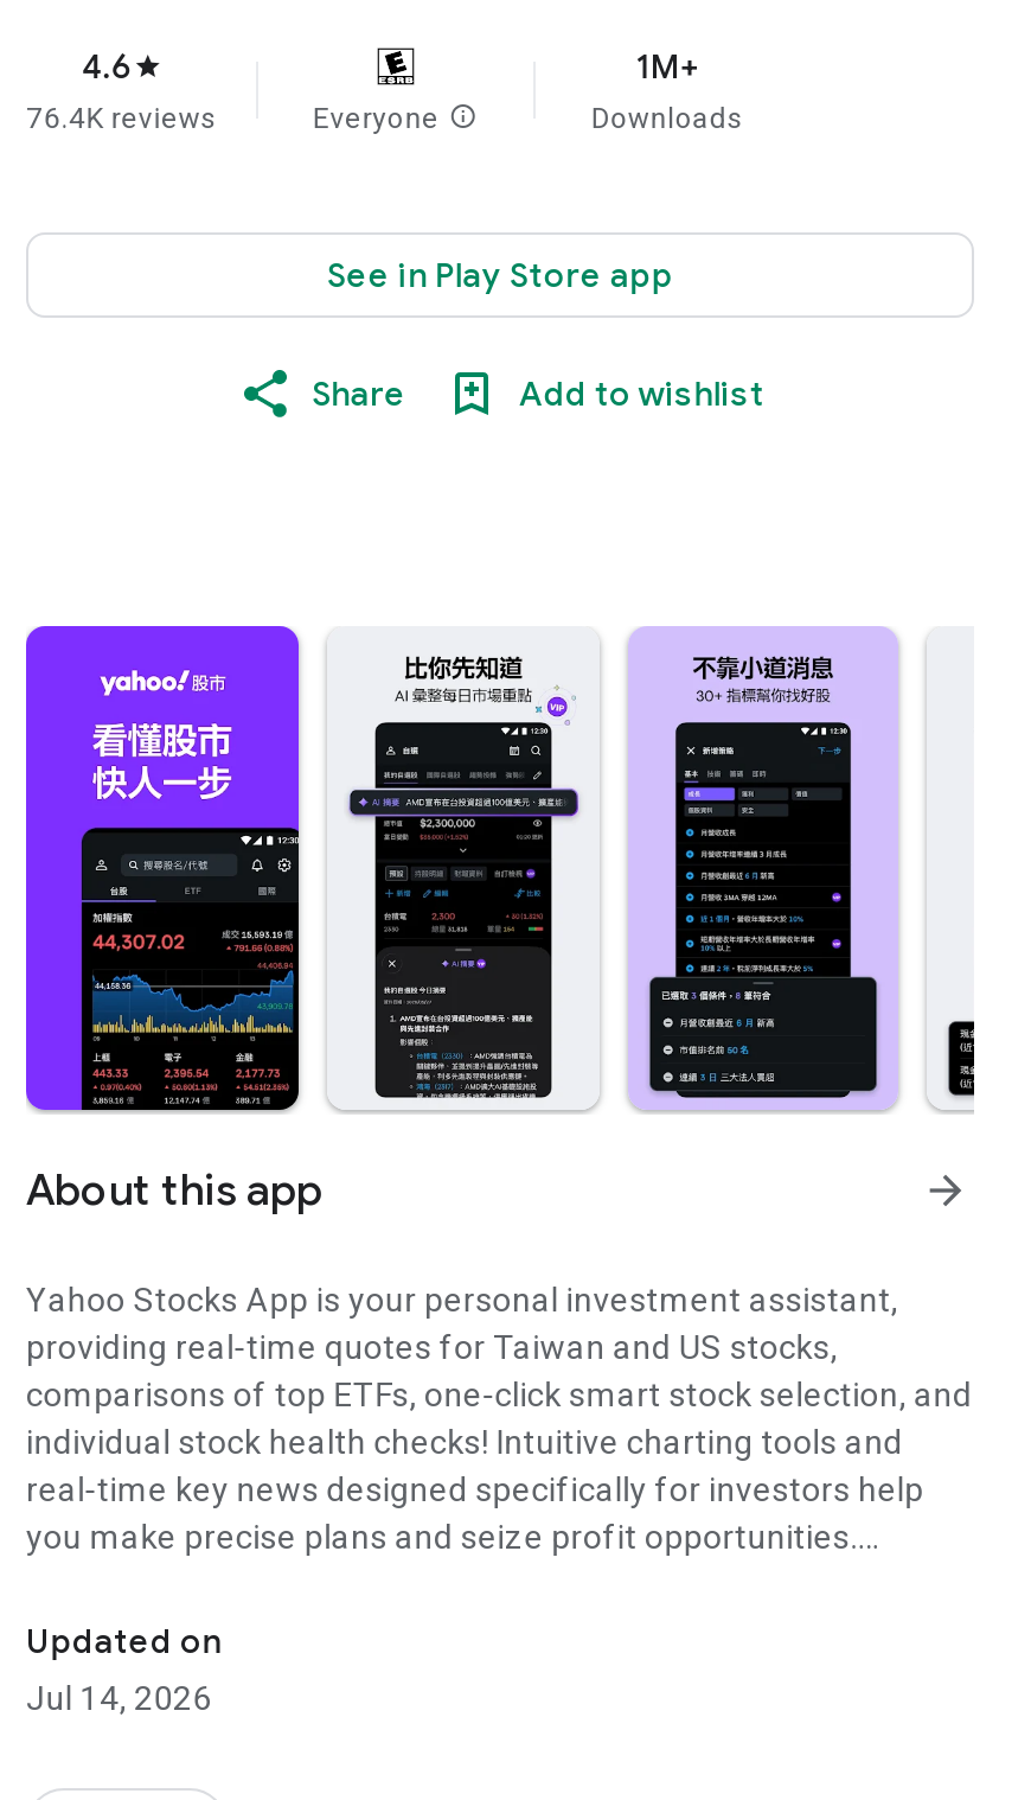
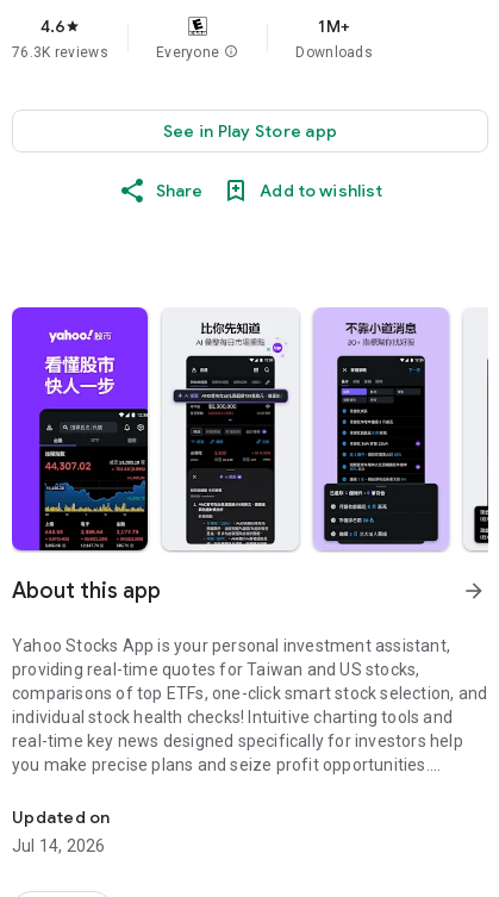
[26,102,218,135] 76.4K reviews -> [12,44,108,61] 76.3K reviews

